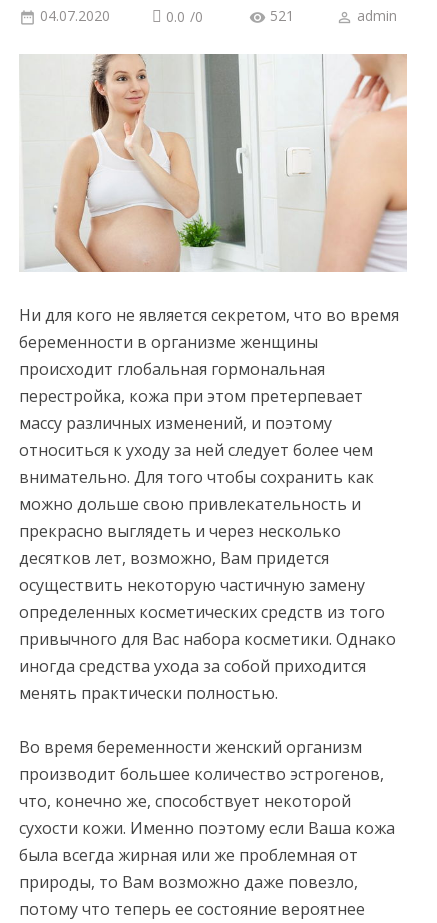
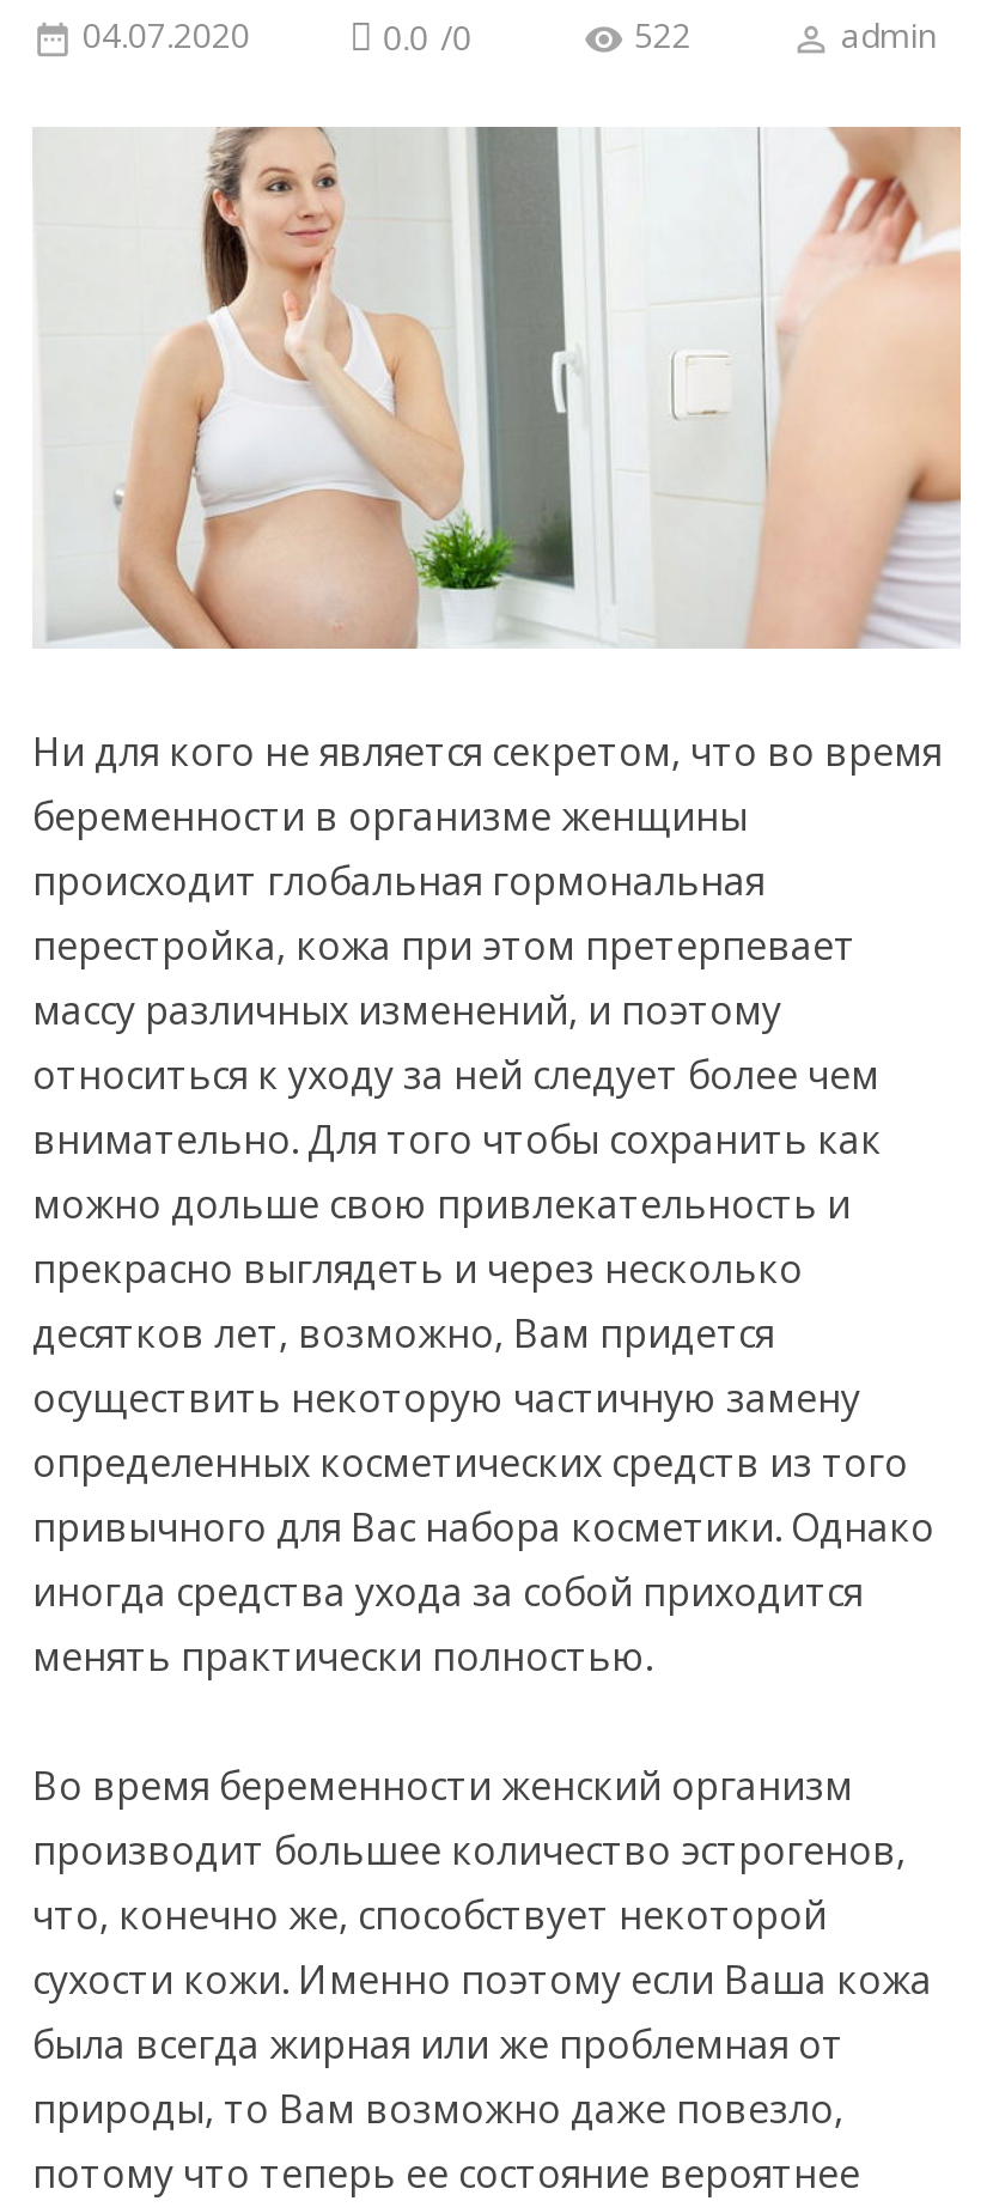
[270,6,294,25] 521 -> [634,11,691,57] 522

